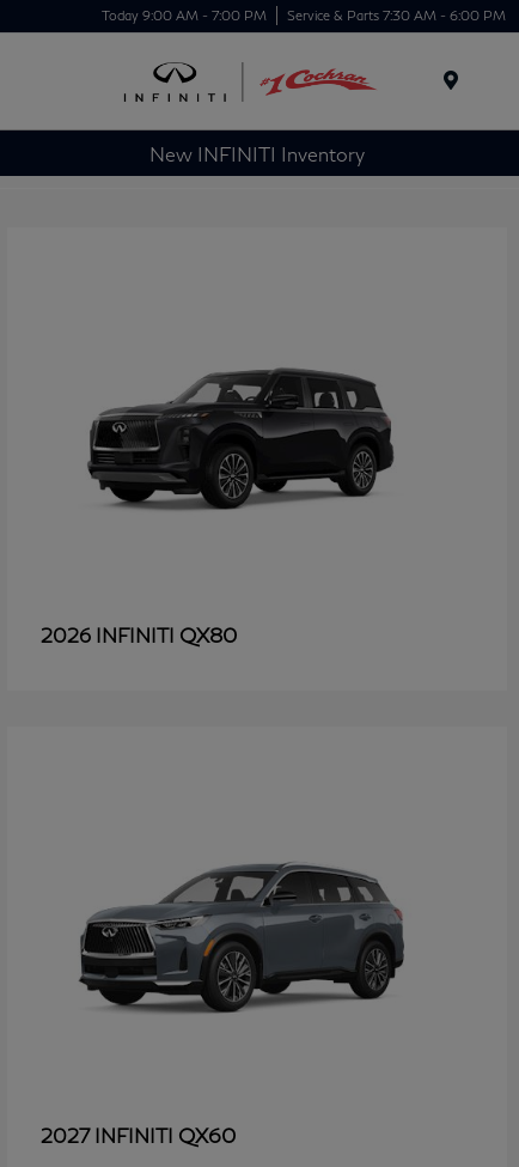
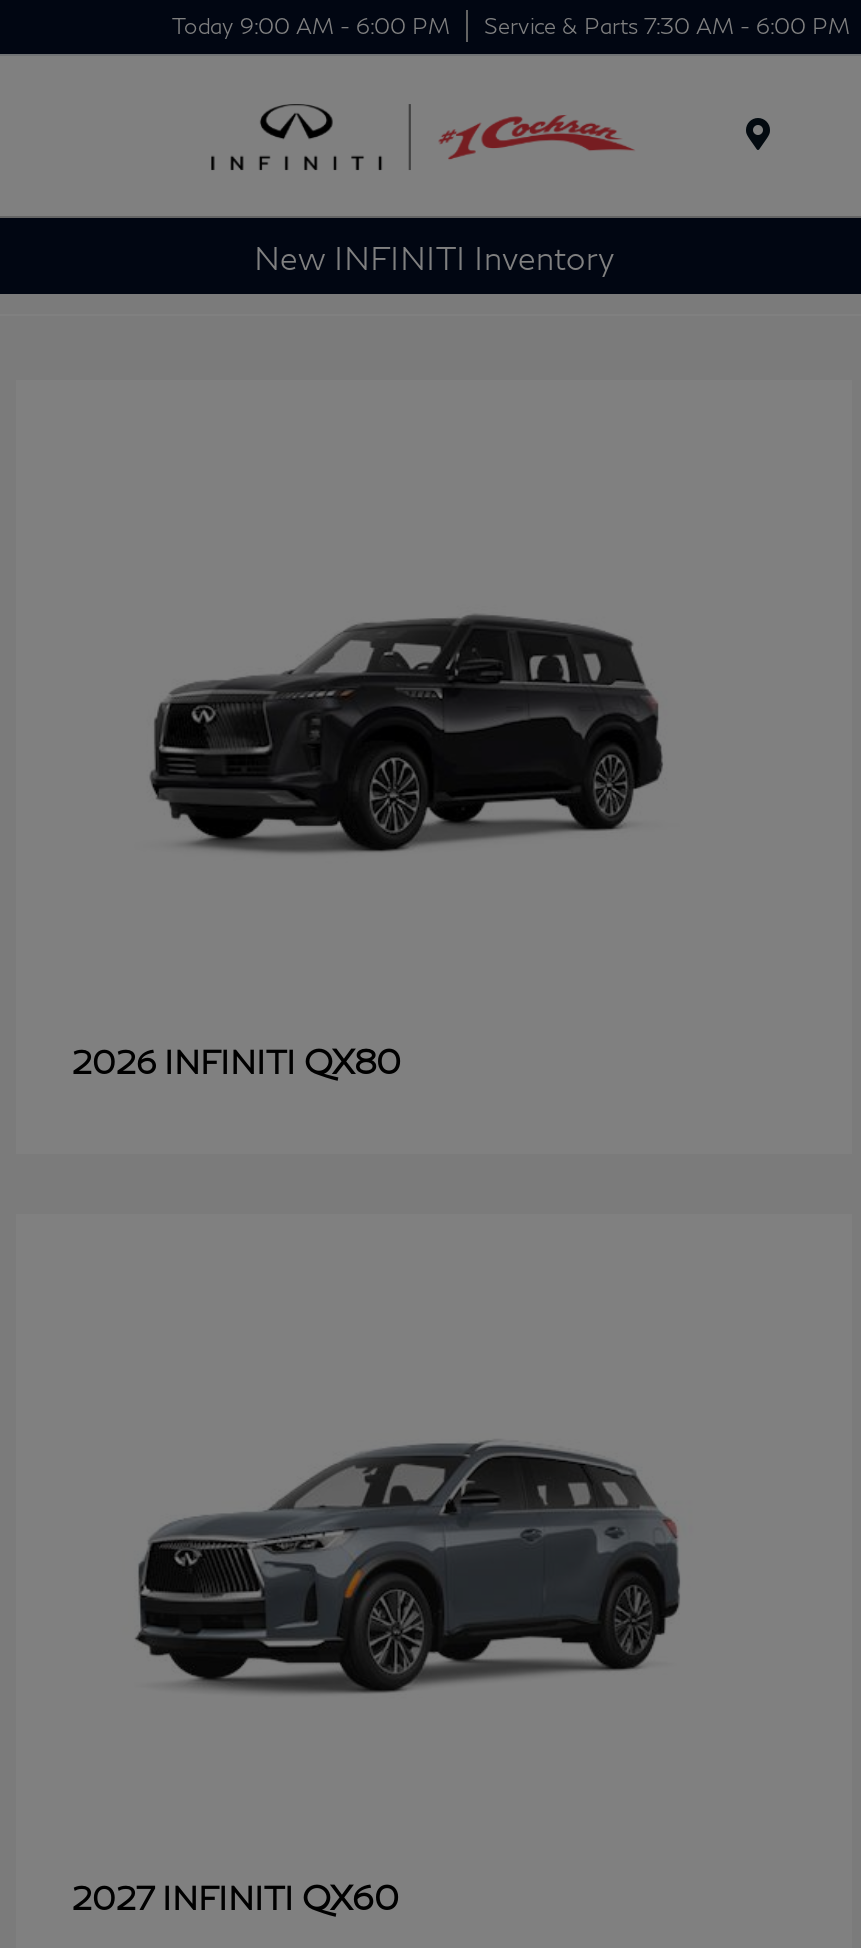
[102,7,506,22] Today 9:00 AM - 7:00 PM Service & Parts 7:30 AM - 6:00 PM -> [172,11,850,37] Today 9:00 AM - 6:00 PM Service & Parts 7:30 AM - 6:00 PM

